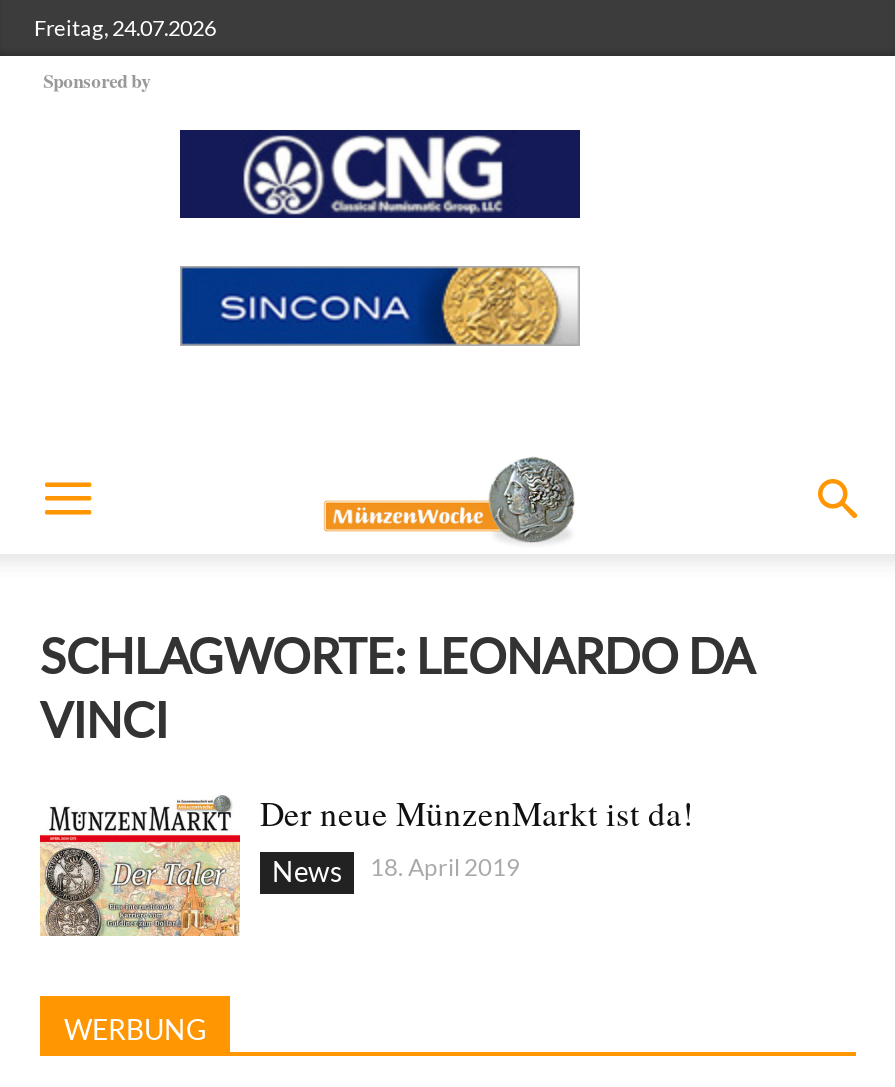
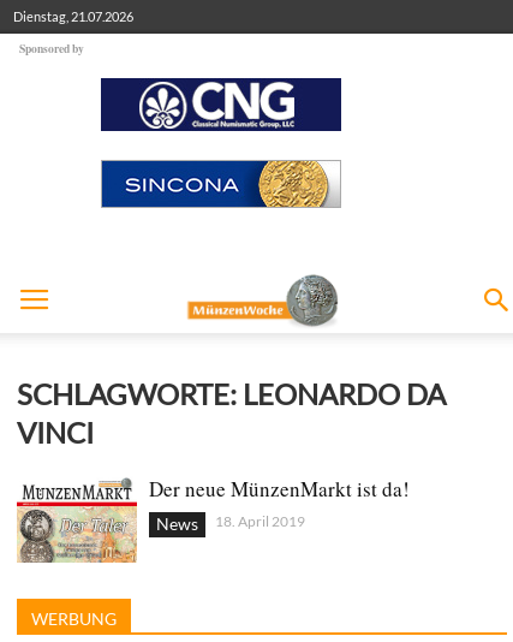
[34,14,216,40] Freitag, 24.07.2026 -> [13,8,133,24] Dienstag, 21.07.2026

